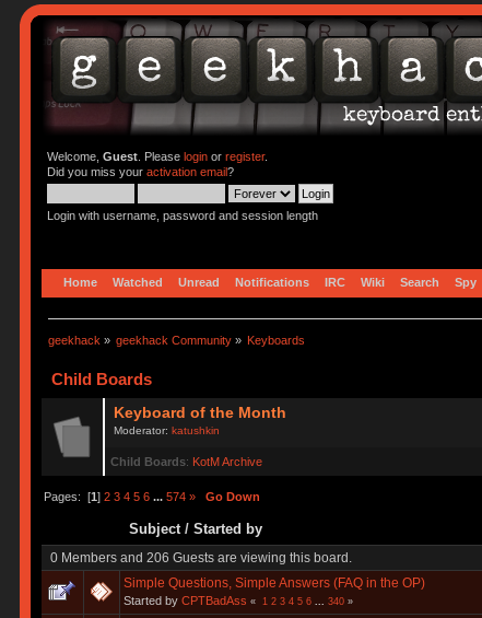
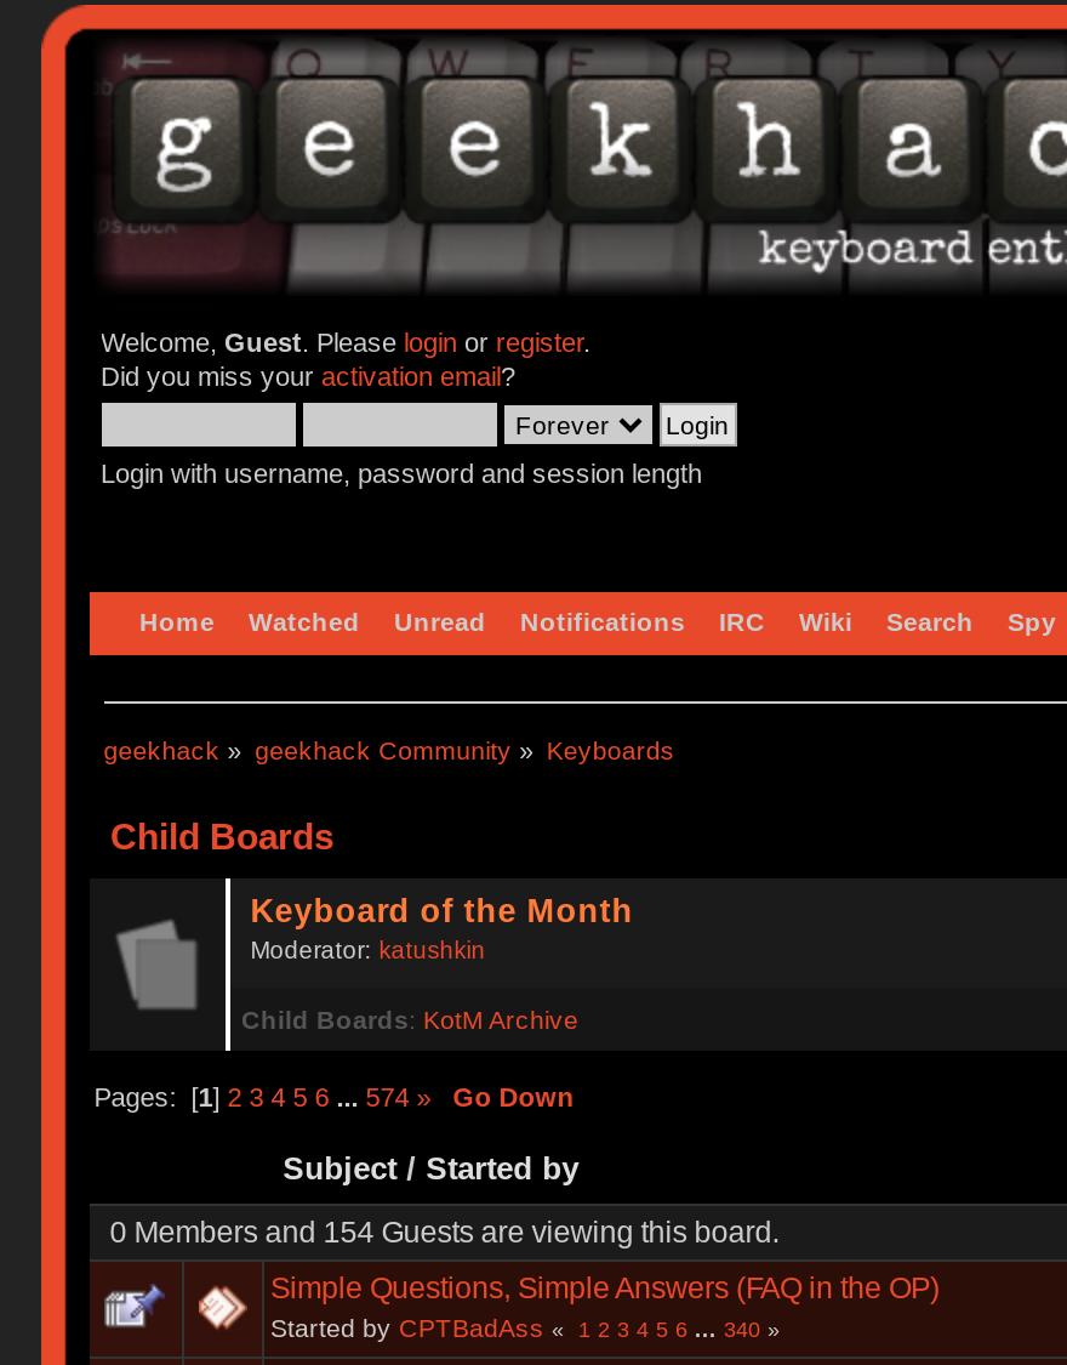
[50,550,352,565] 0 Members and 206 Guests are viewing this board. -> [110,1216,779,1250] 0 Members and 154 Guests are viewing this board.

